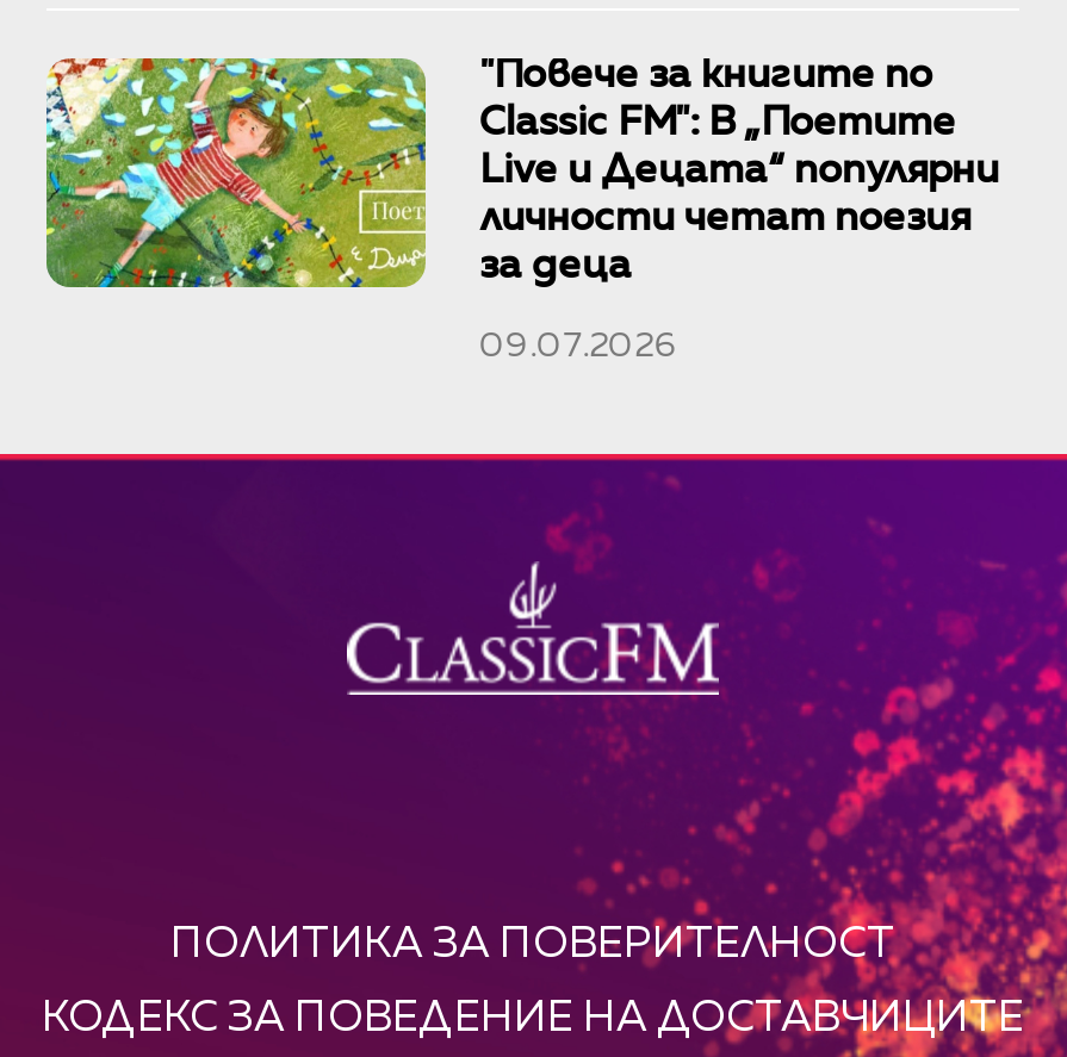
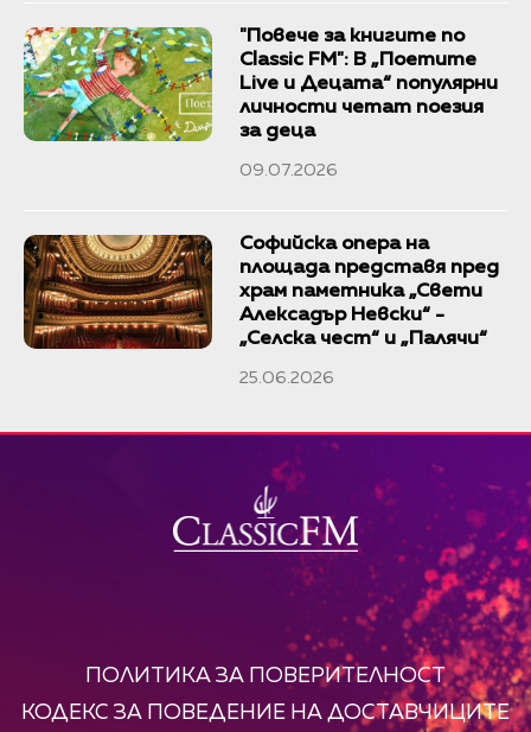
none -> [23,234,499,387] [image] | Софийска опера на | площада представя пред | храм паметника „Свети | Алексадър Невски“ - | „Селска чест“ и „Палячи“ | 25.06.2026

